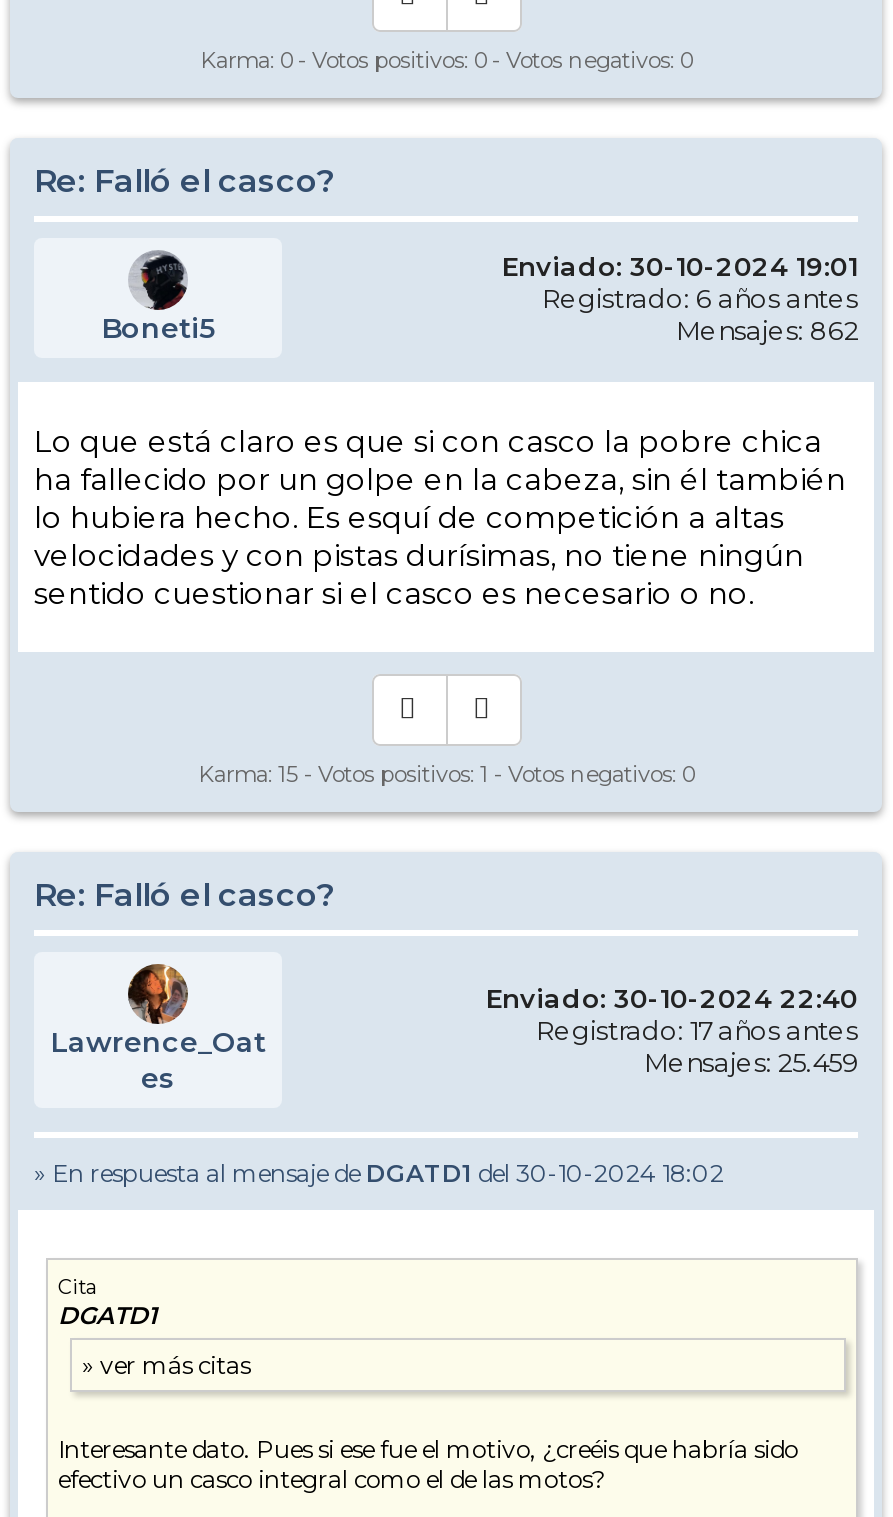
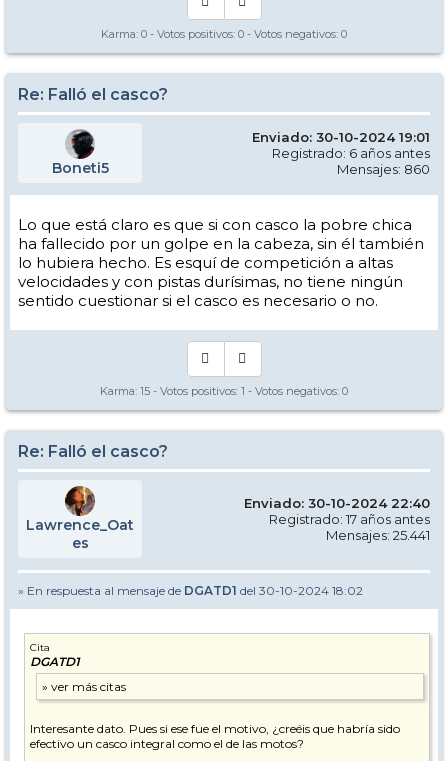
[676,314,858,346] Mensajes: 862 -> [337,161,430,177] Mensajes: 860
[644,1046,858,1078] Mensajes: 25.459 -> [326,527,430,543] Mensajes: 25.441

